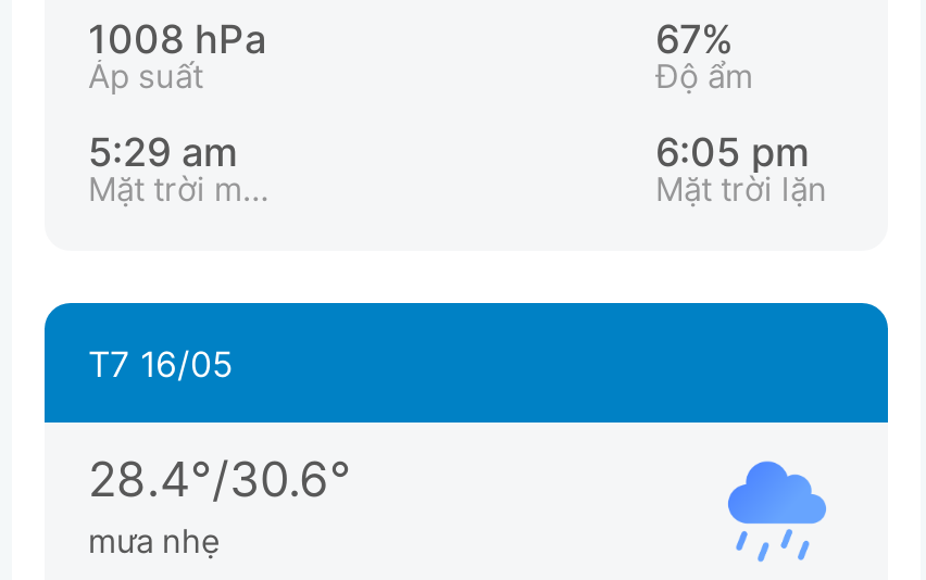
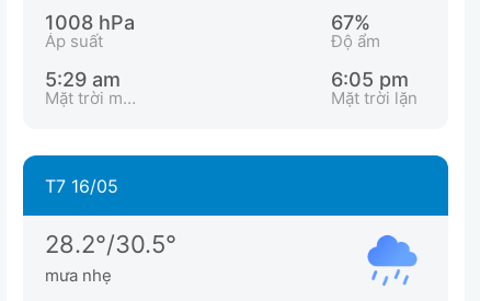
[88,451,351,508] 28.4°/30.6° -> [45,230,176,259] 28.2°/30.5°

